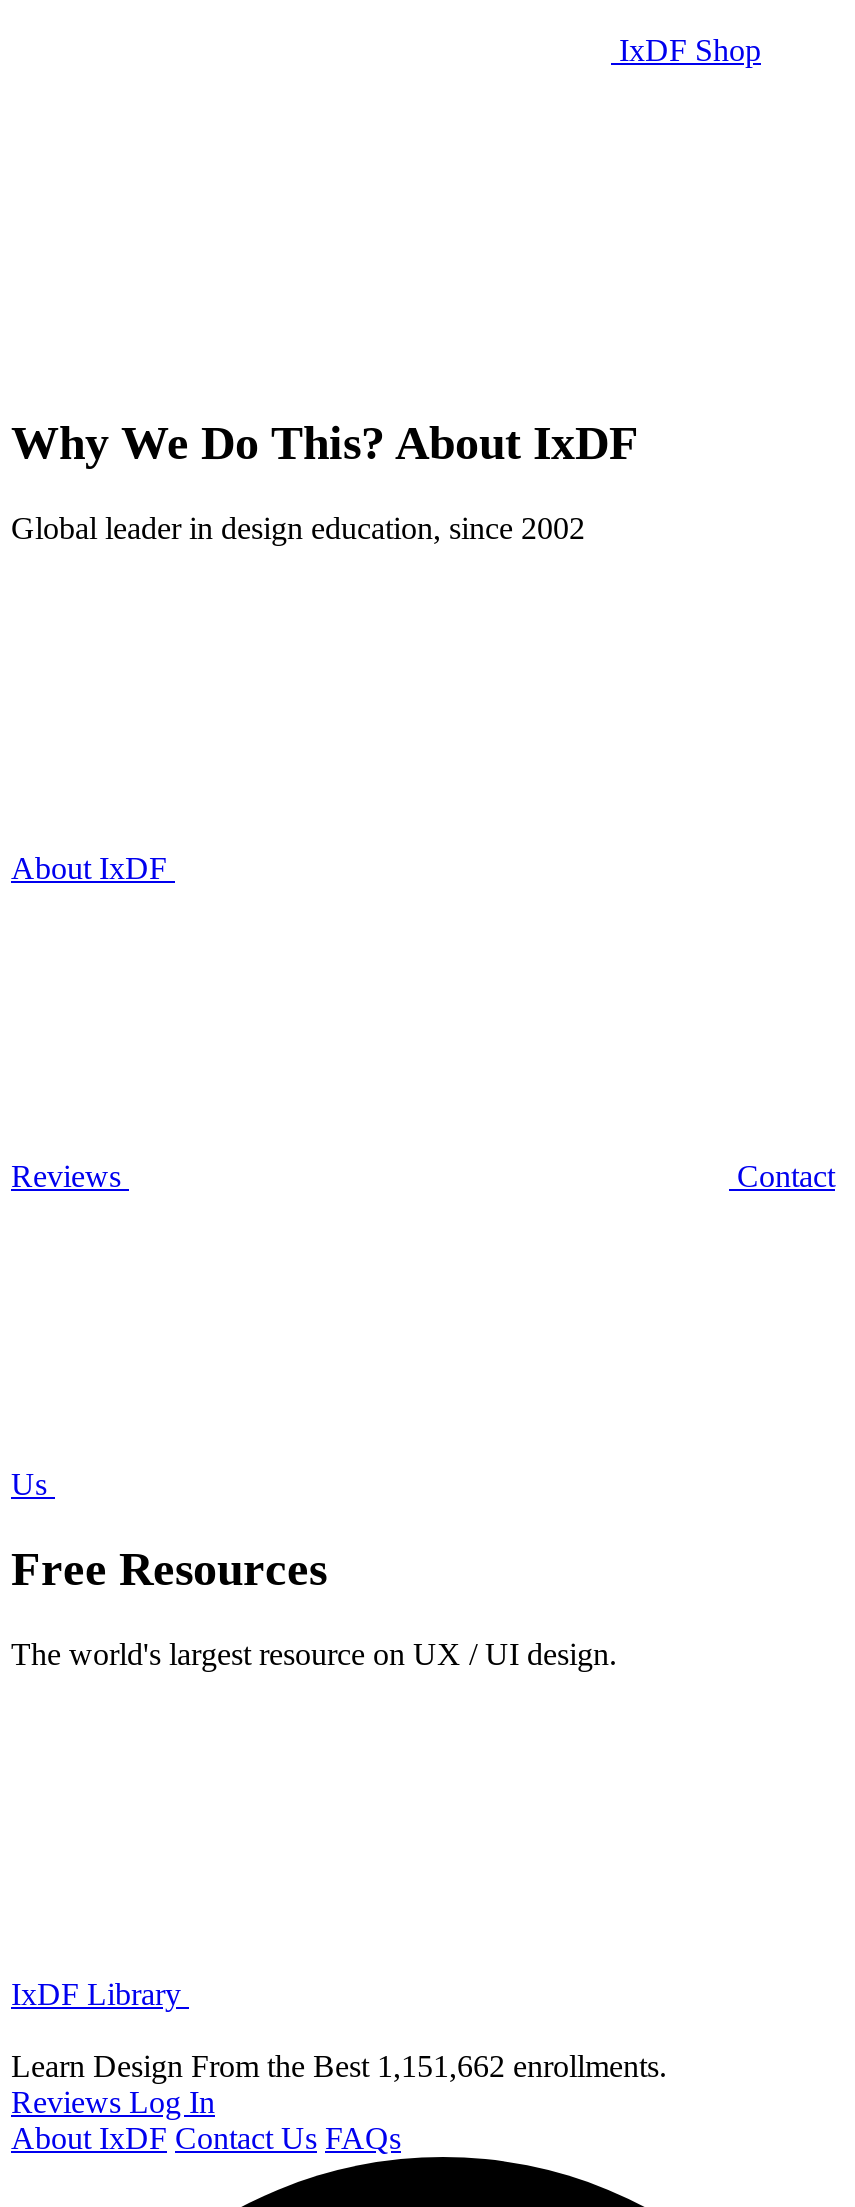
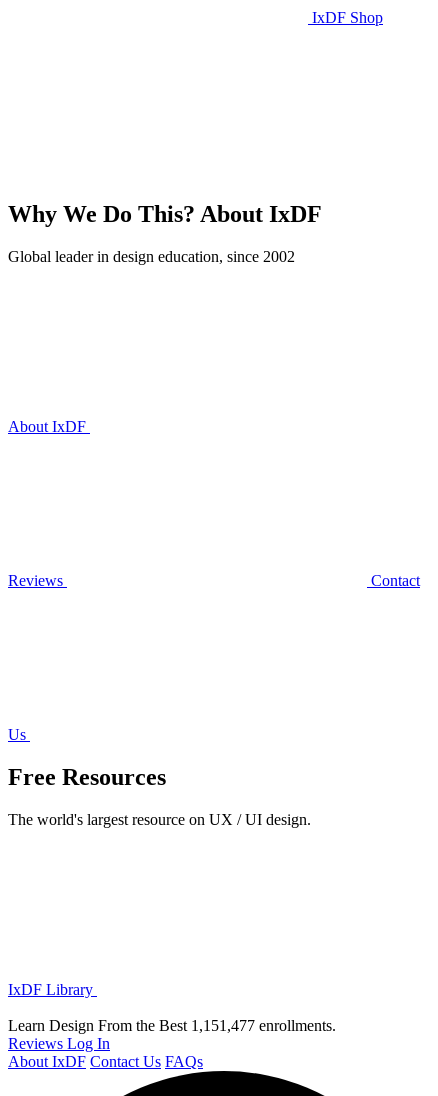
[11,2048,667,2082] Learn Design From the Best 1,151,662 enrollments. -> [8,1017,336,1034] Learn Design From the Best 1,151,477 enrollments.

